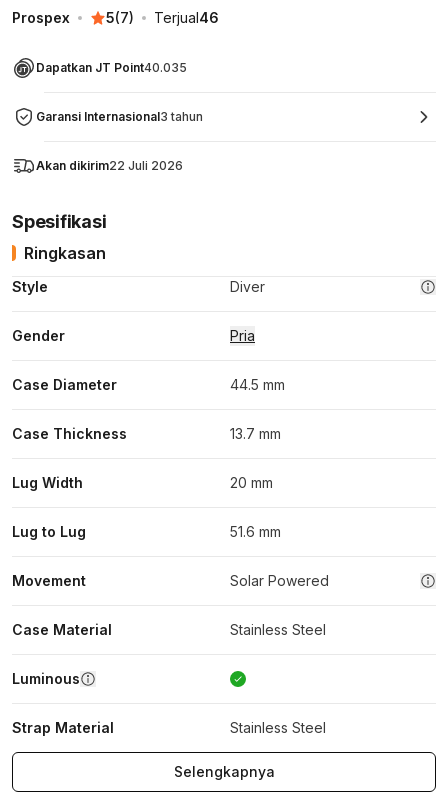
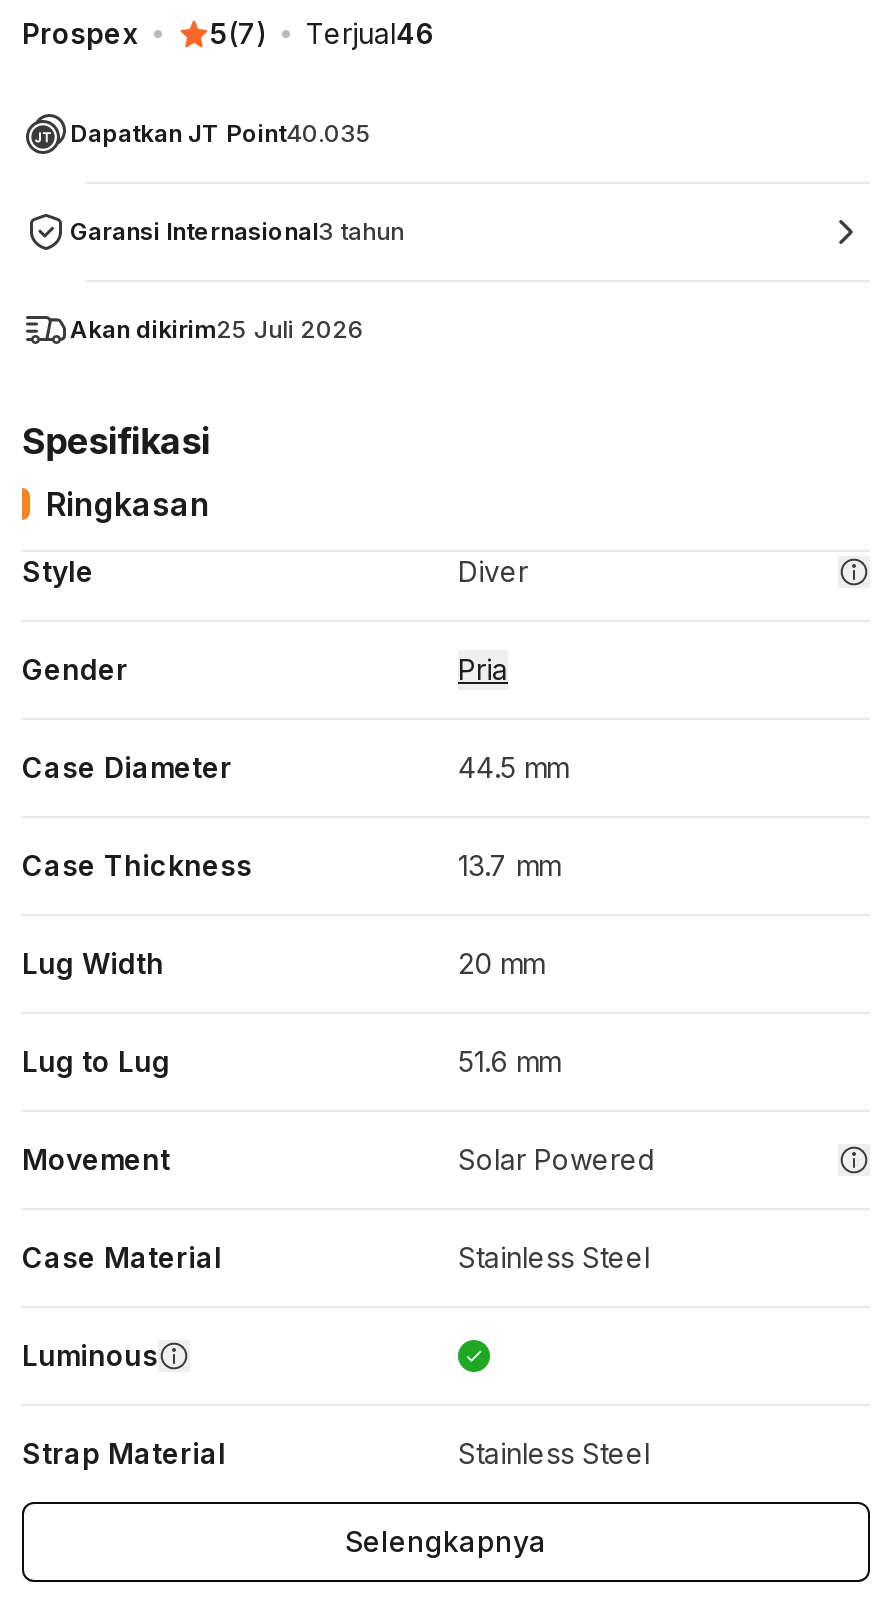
[36,158,183,173] Akan dikirim22 Juli 2026 -> [70,313,364,343] Akan dikirim25 Juli 2026

